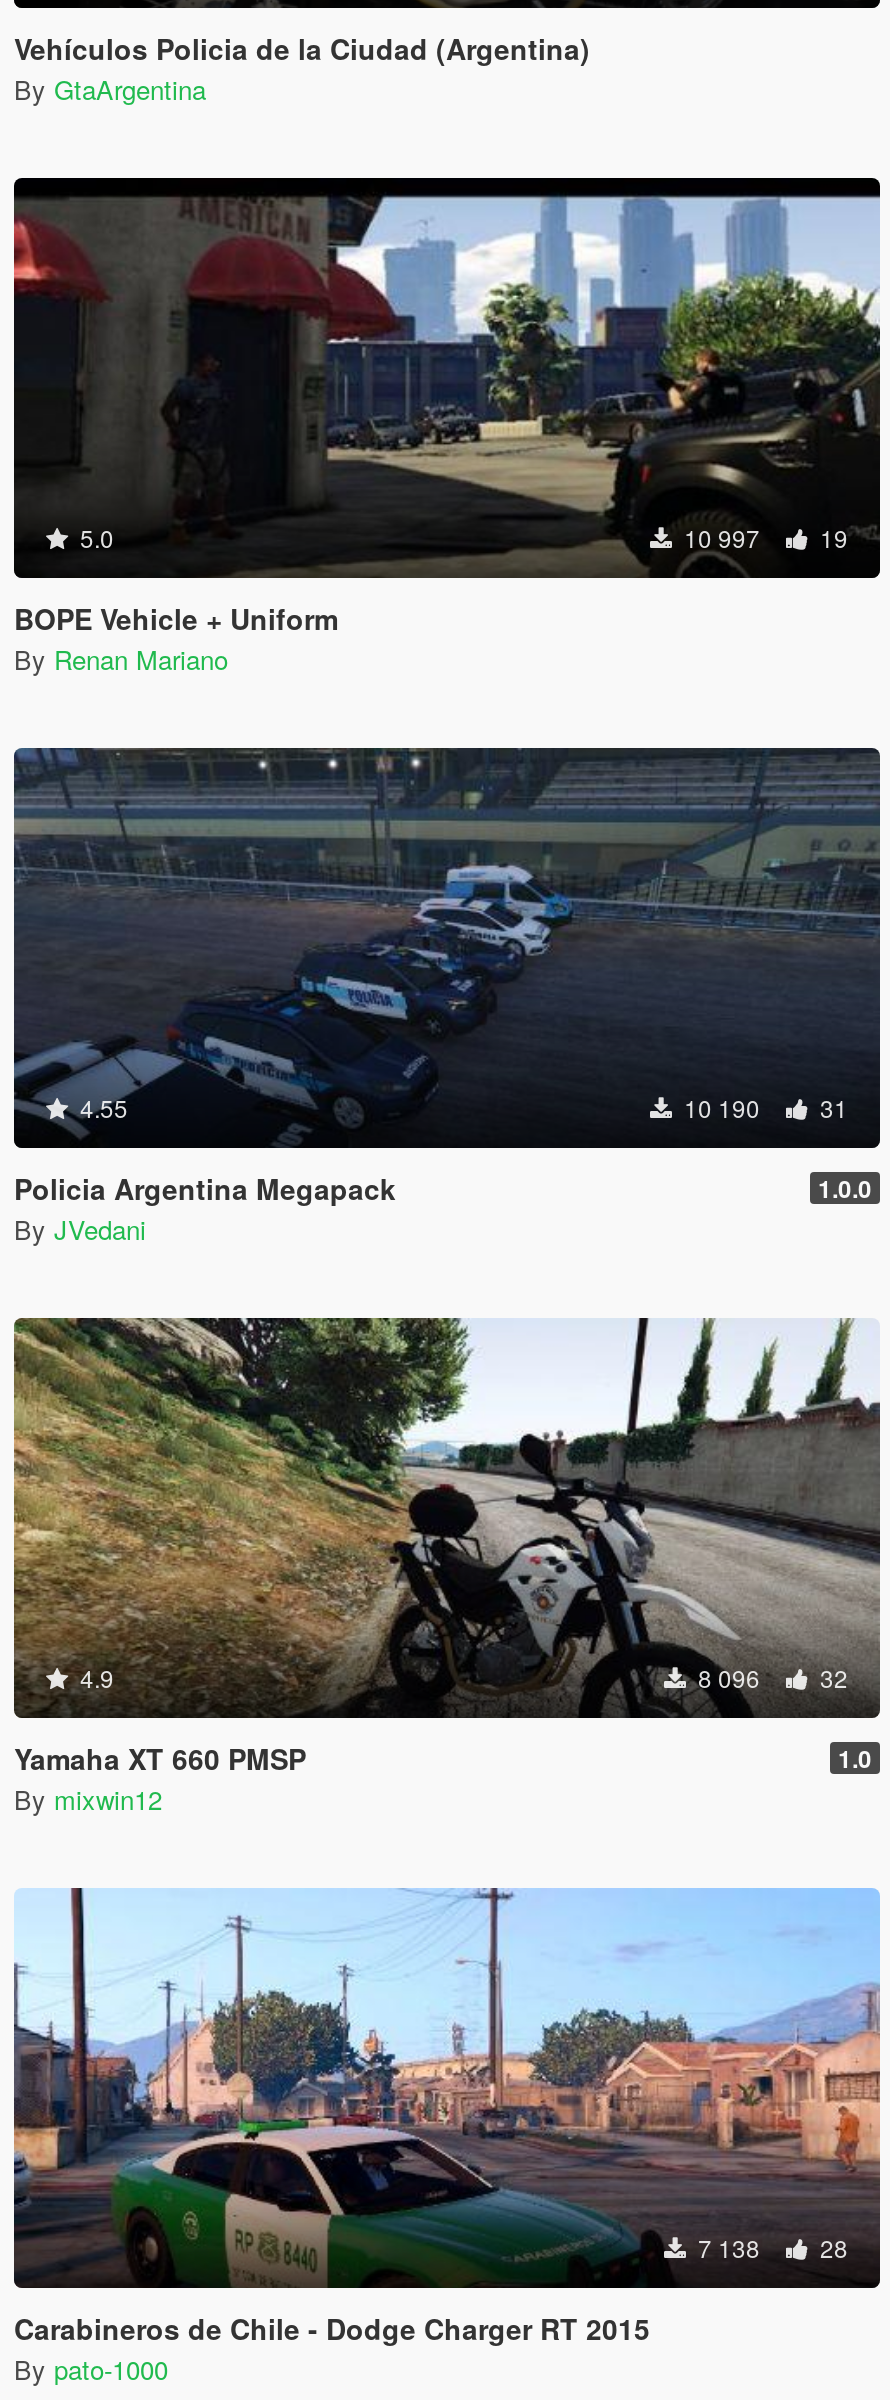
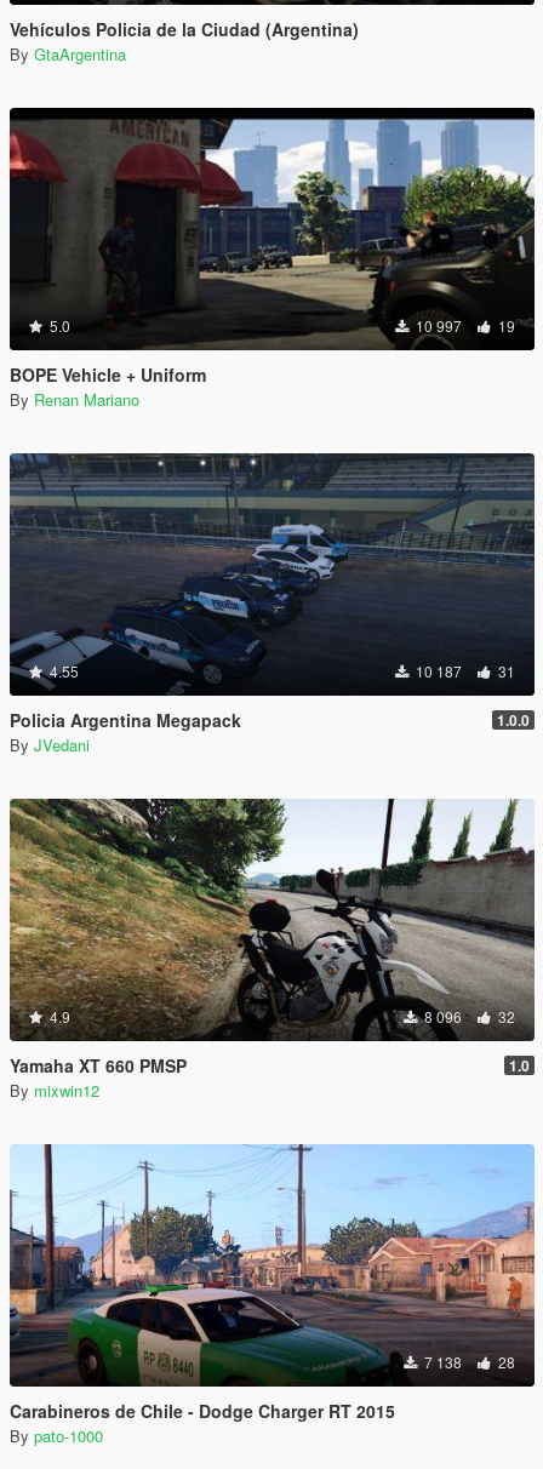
[678,1090,848,1124] 10 190 31 -> [412,661,515,681] 10 187 31

